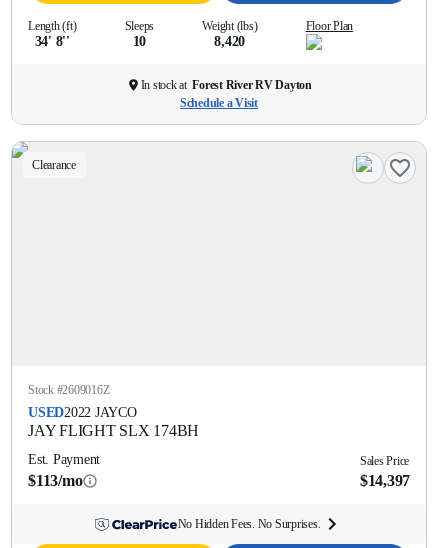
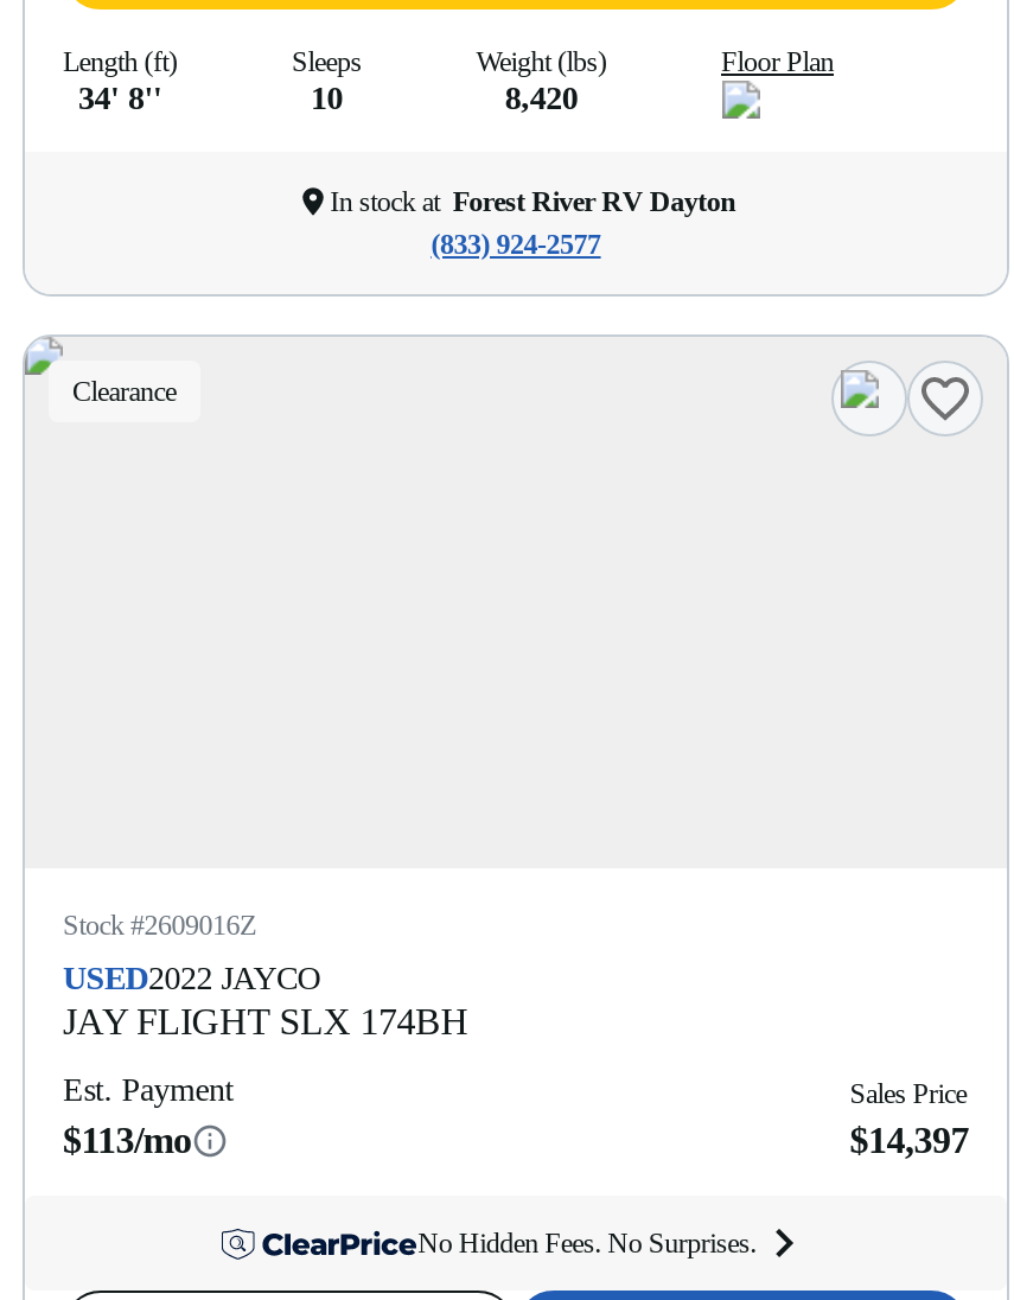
[180,96,258,110] Schedule a Visit -> [431,228,601,261] (833) 924-2577

